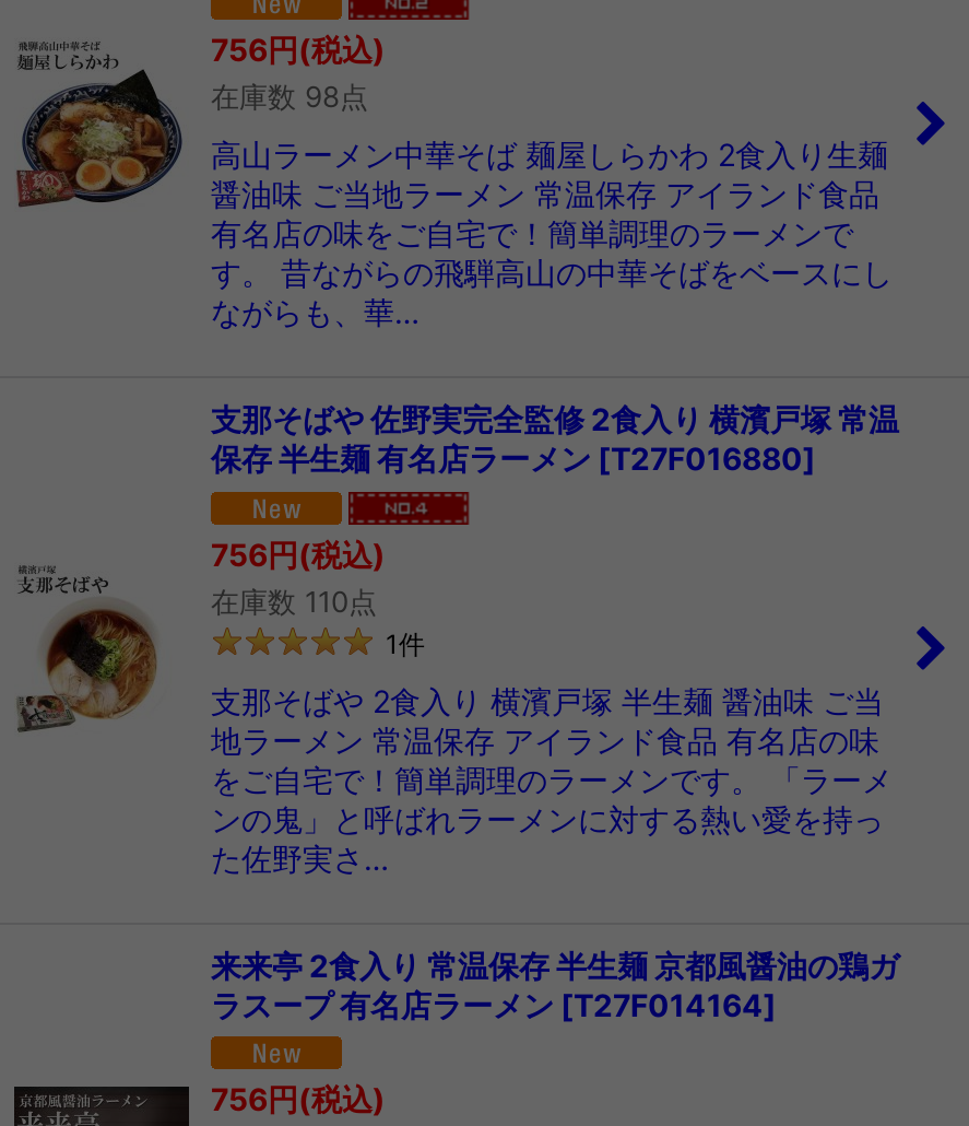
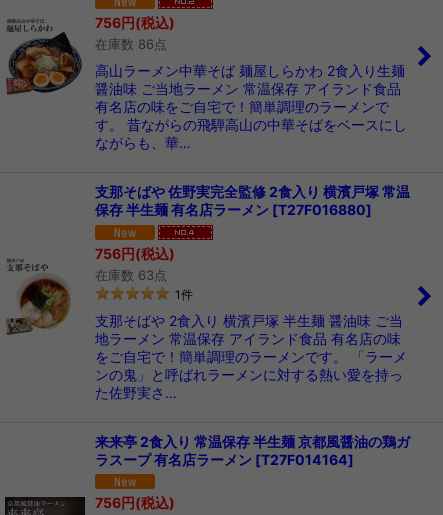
[211,79,368,114] 在庫数 98点 -> [95,36,167,52] 在庫数 86点
[211,584,377,619] 在庫数 110点 -> [95,267,167,283] 在庫数 63点

